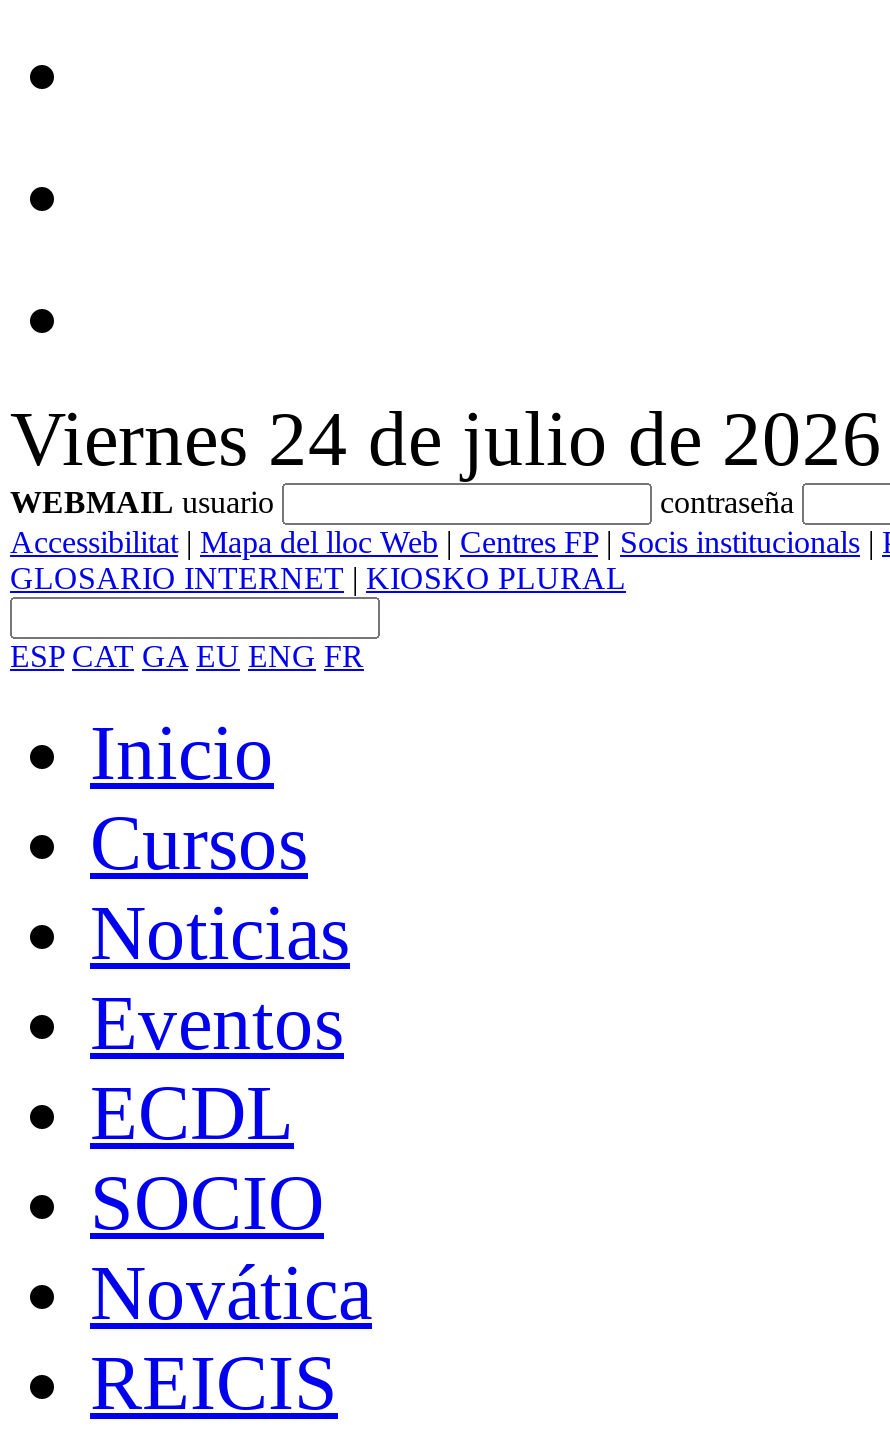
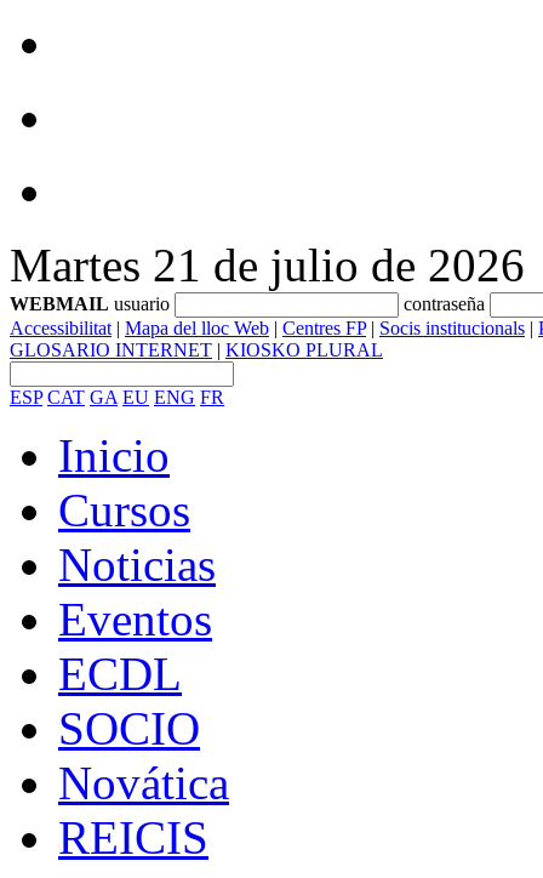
[10,395,882,481] Viernes 24 de julio de 2026 -> [10,239,525,291] Martes 21 de julio de 2026

